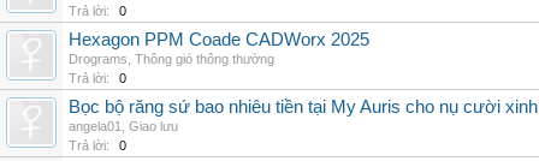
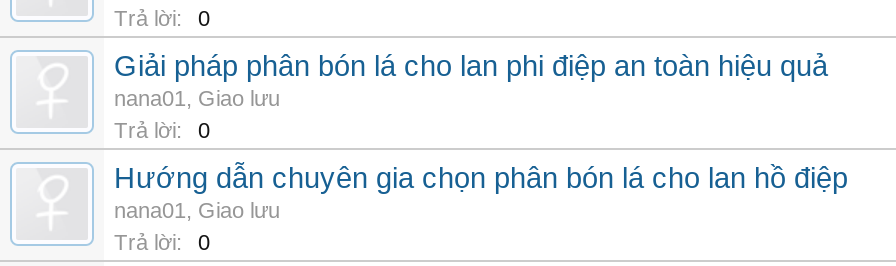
[69,30,369,66] Hexagon PPM Coade CADWorx 2025 | Drograms, Thông gió thông thường -> [114,50,828,110] Giải pháp phân bón lá cho lan phi điệp an toàn hiệu quả | nana01, Giao lưu
[69,97,538,133] Bọc bộ răng sứ bao nhiêu tiền tại My Auris cho nụ cười xinh | angela01, Giao lưu -> [114,162,848,222] Hướng dẫn chuyên gia chọn phân bón lá cho lan hồ điệp | nana01, Giao lưu

